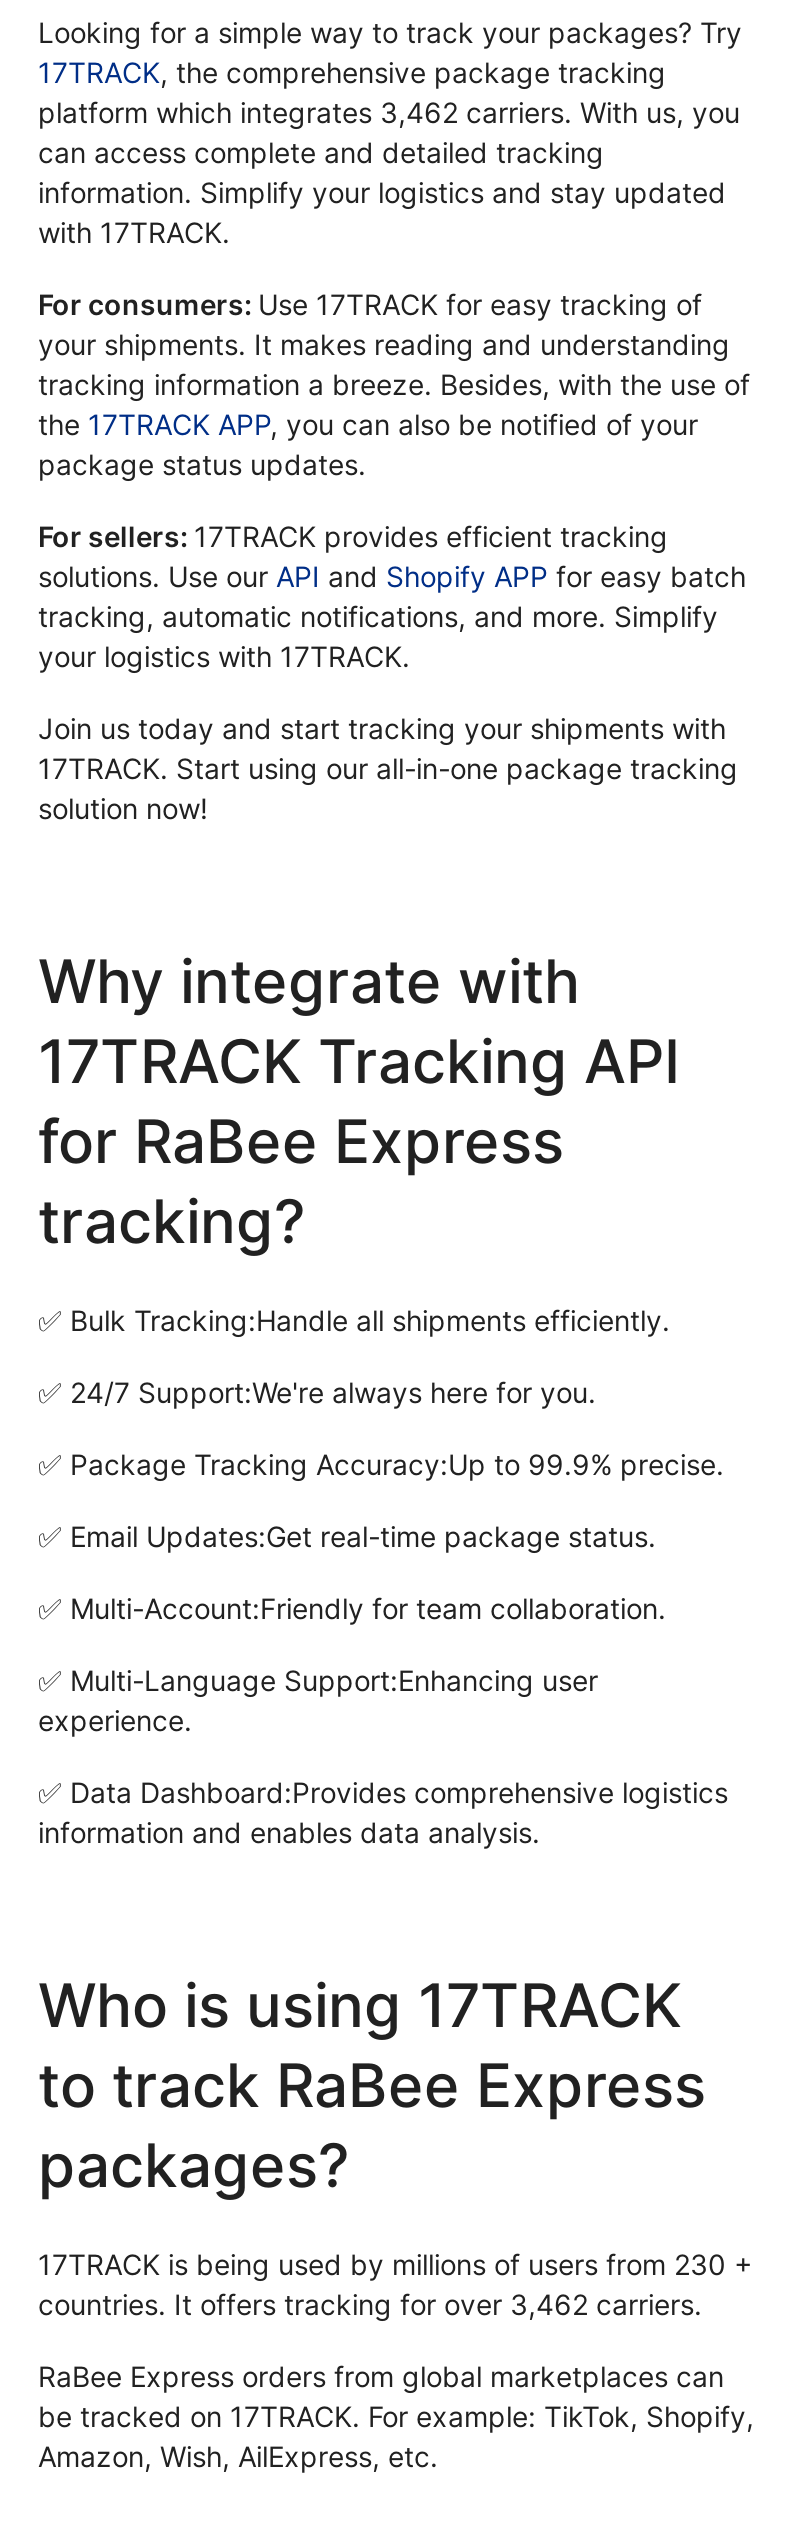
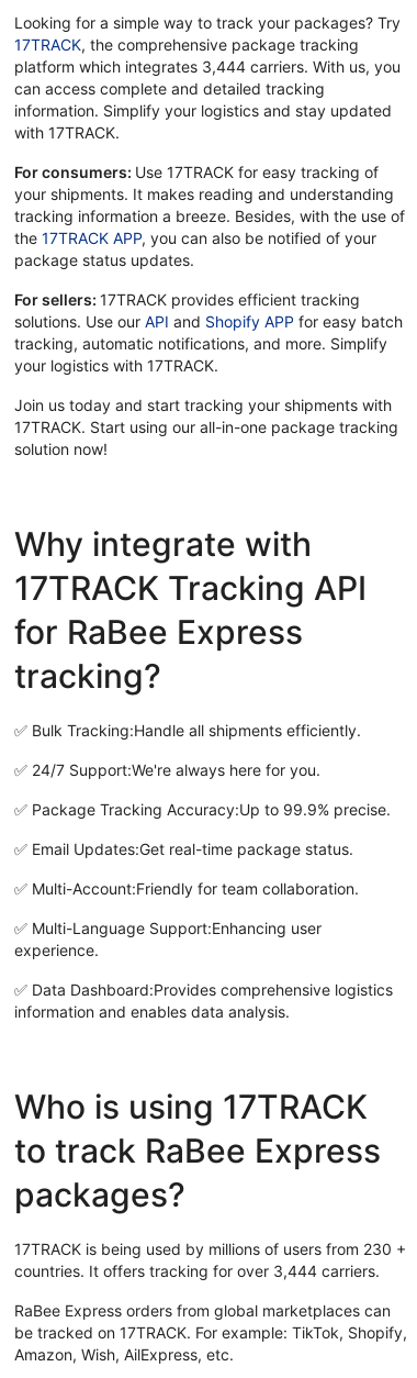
[38,96,740,130] platform which integrates 3,462 carriers. With us, you -> [14,58,401,76] platform which integrates 3,444 carriers. With us, you
[38,2288,702,2322] countries. It offers tracking for over 3,462 carriers. -> [14,1262,380,1281] countries. It offers tracking for over 3,444 carriers.

